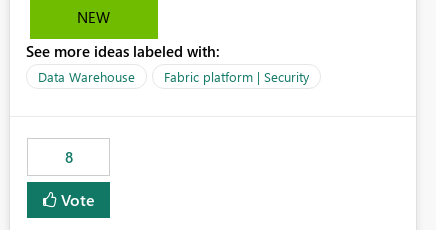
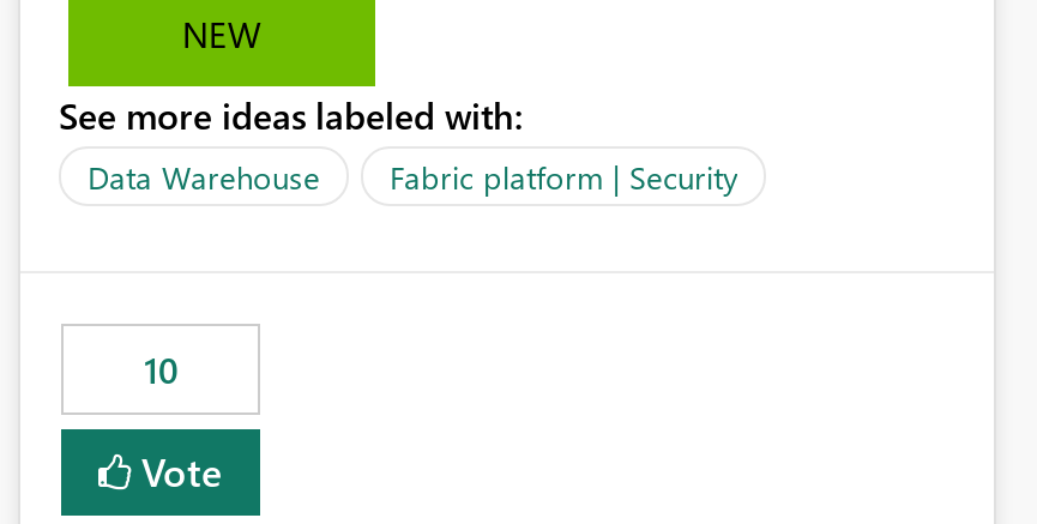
[64,147,72,167] 8 -> [144,346,177,394] 10

